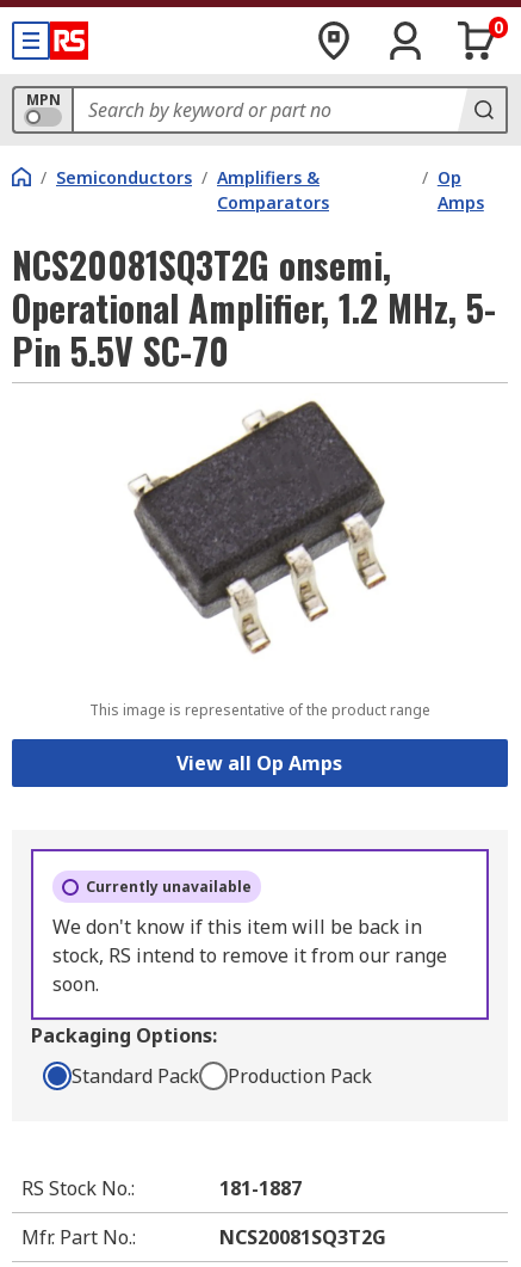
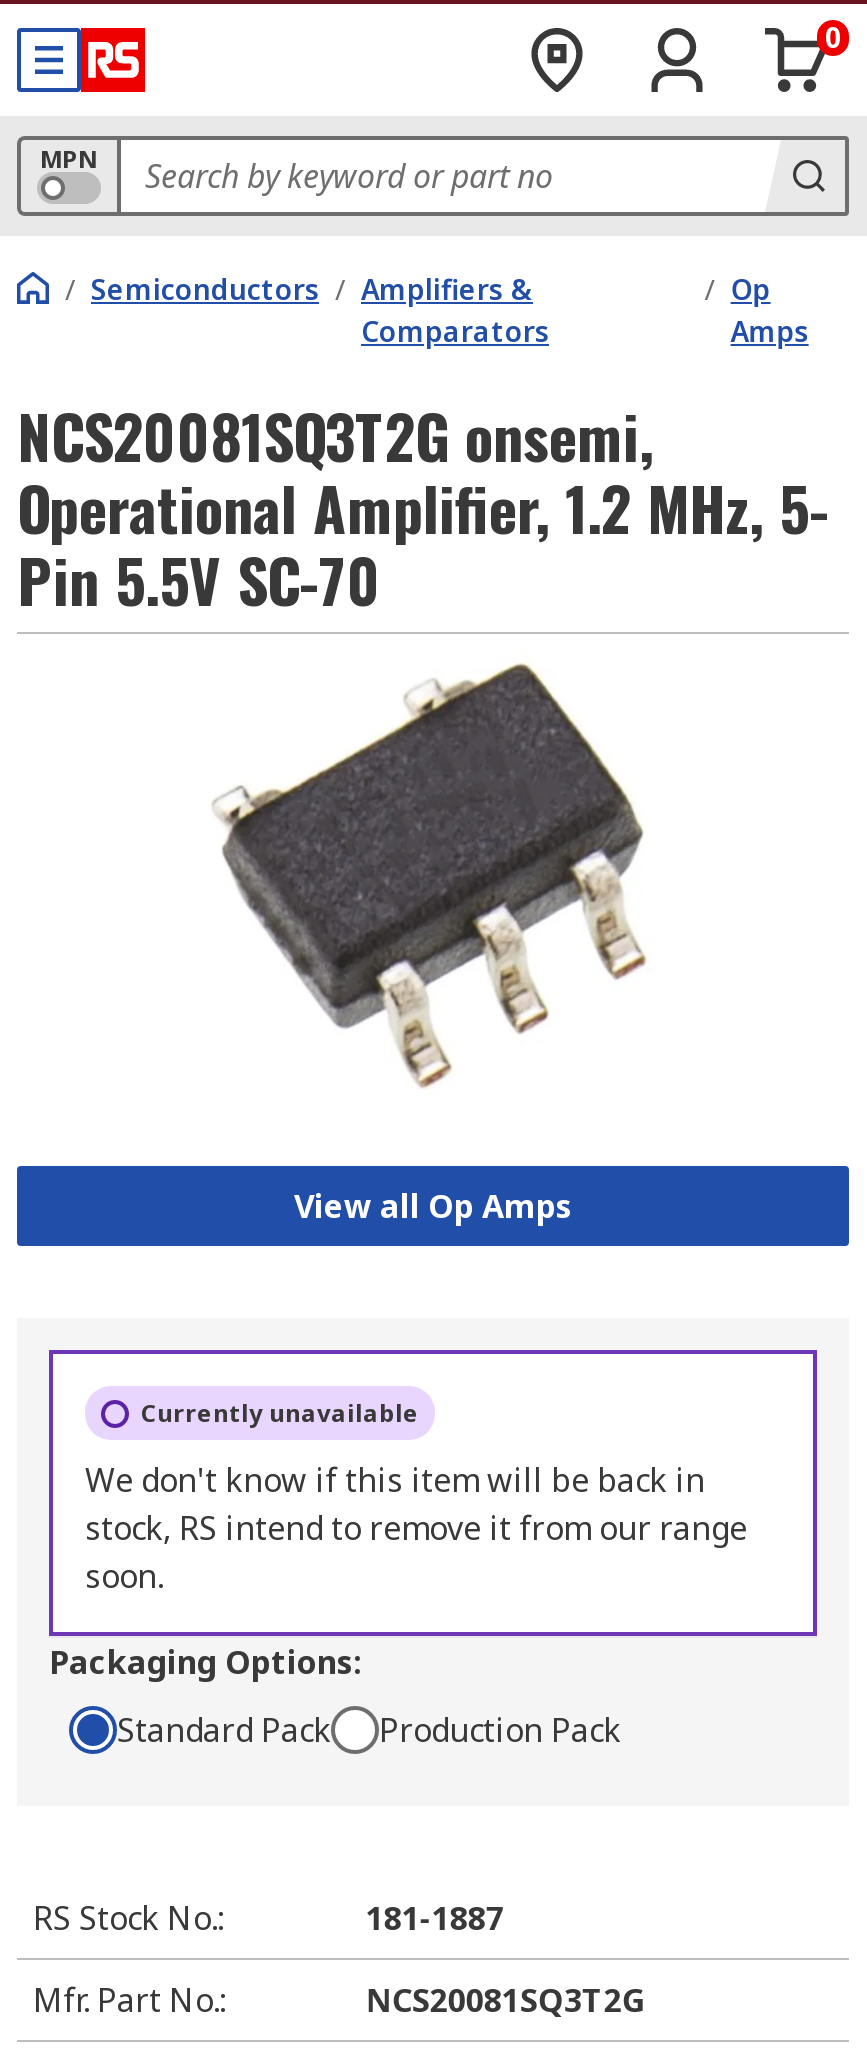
[89,700,430,721] This image is representative of the product range -> none

